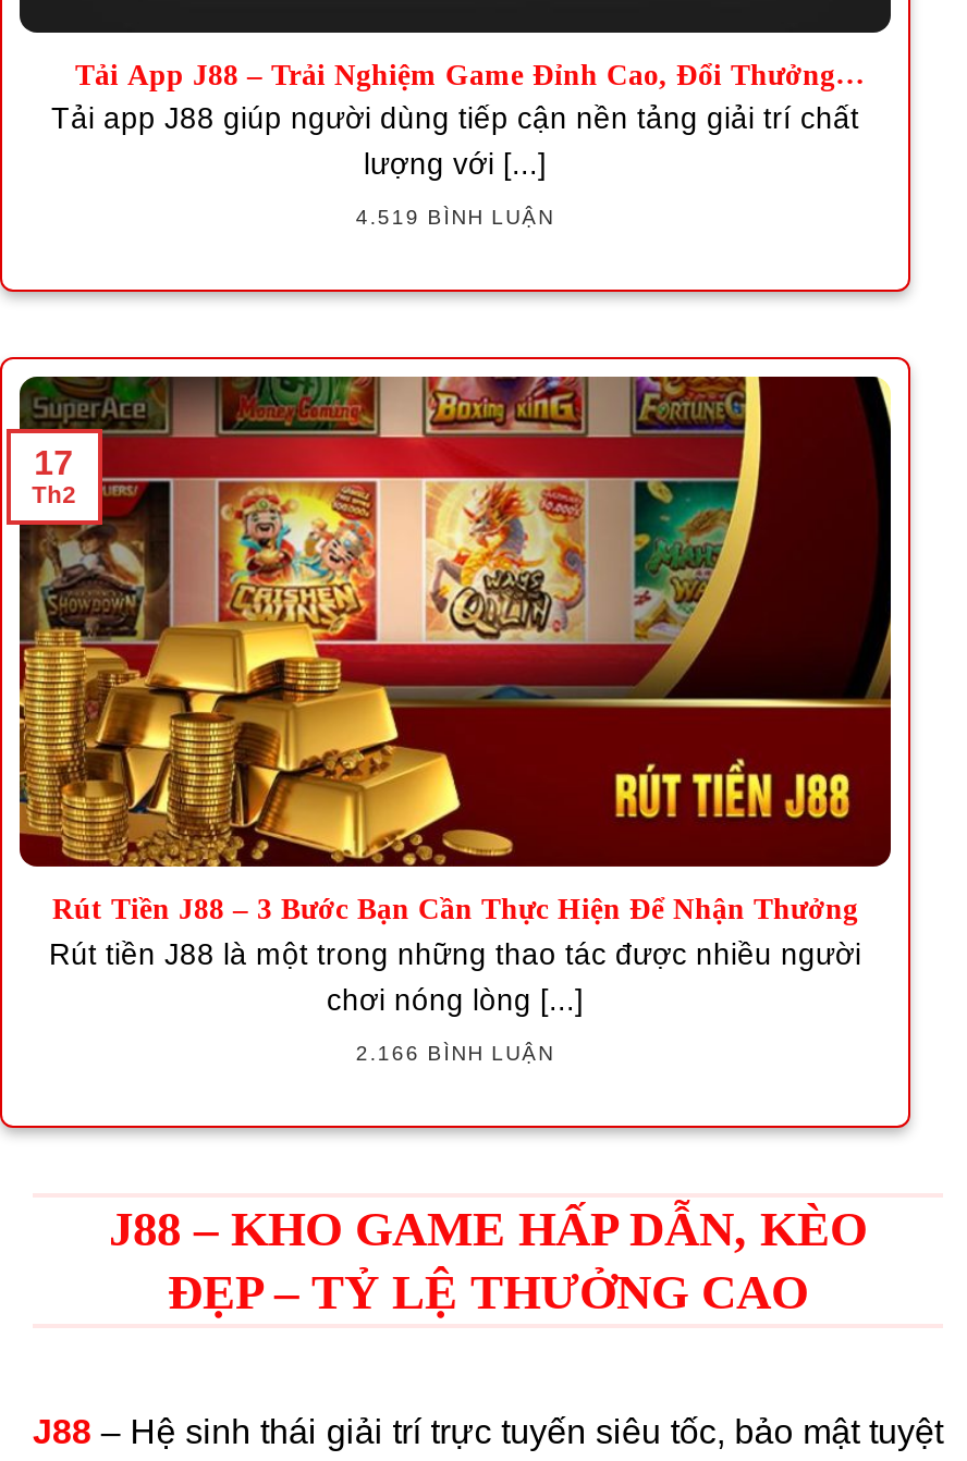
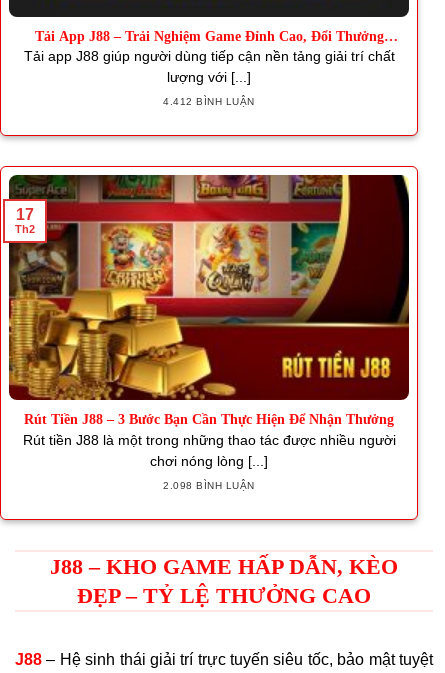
[356,206,555,229] 4.519 BÌNH LUẬN -> [163,96,255,107] 4.412 BÌNH LUẬN
[356,1041,555,1065] 2.166 BÌNH LUẬN -> [163,480,255,491] 2.098 BÌNH LUẬN

